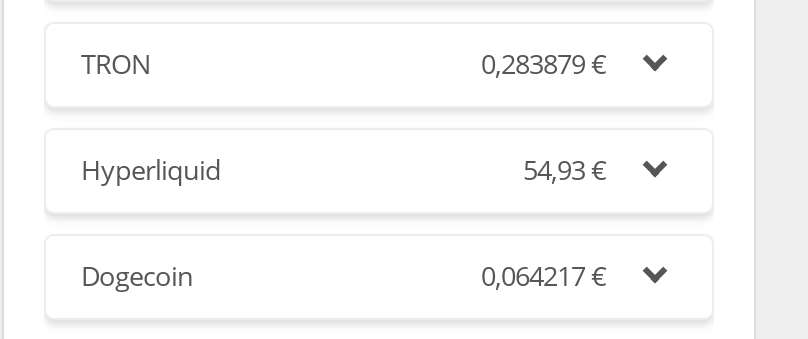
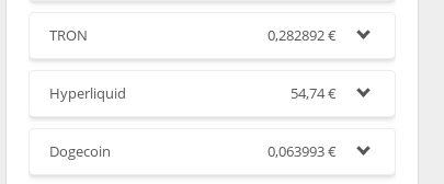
[481,46,607,82] 0,283879 € -> [268,25,337,45] 0,282892 €
[523,152,607,188] 54,93 € -> [291,83,337,103] 54,74 €
[481,258,607,294] 0,064217 € -> [268,141,337,161] 0,063993 €

